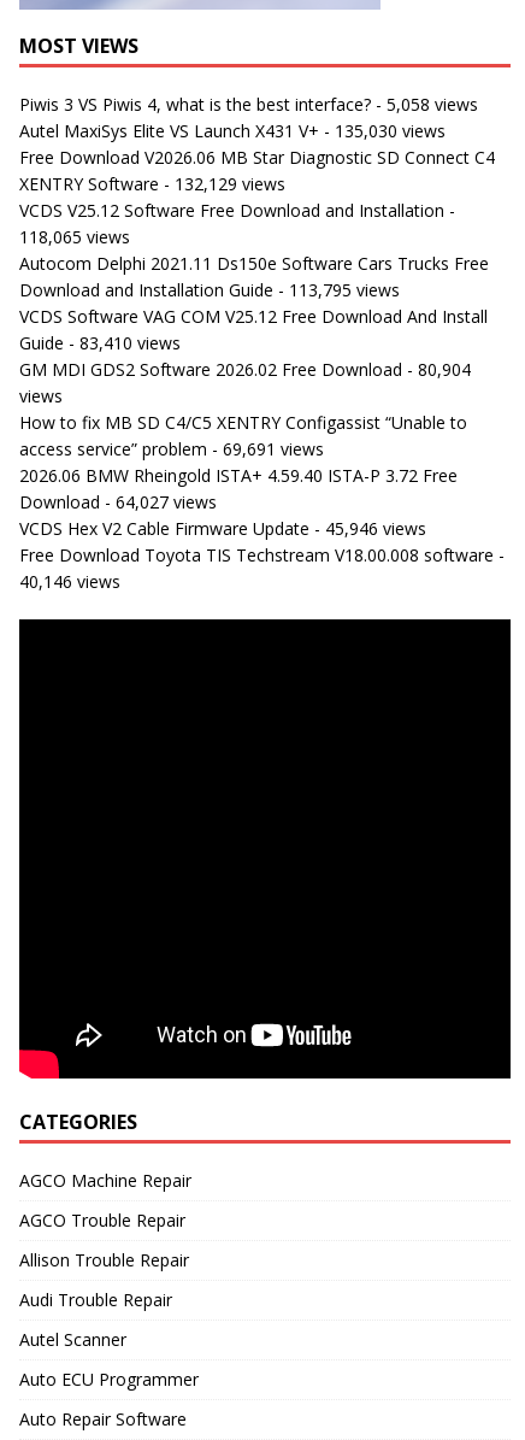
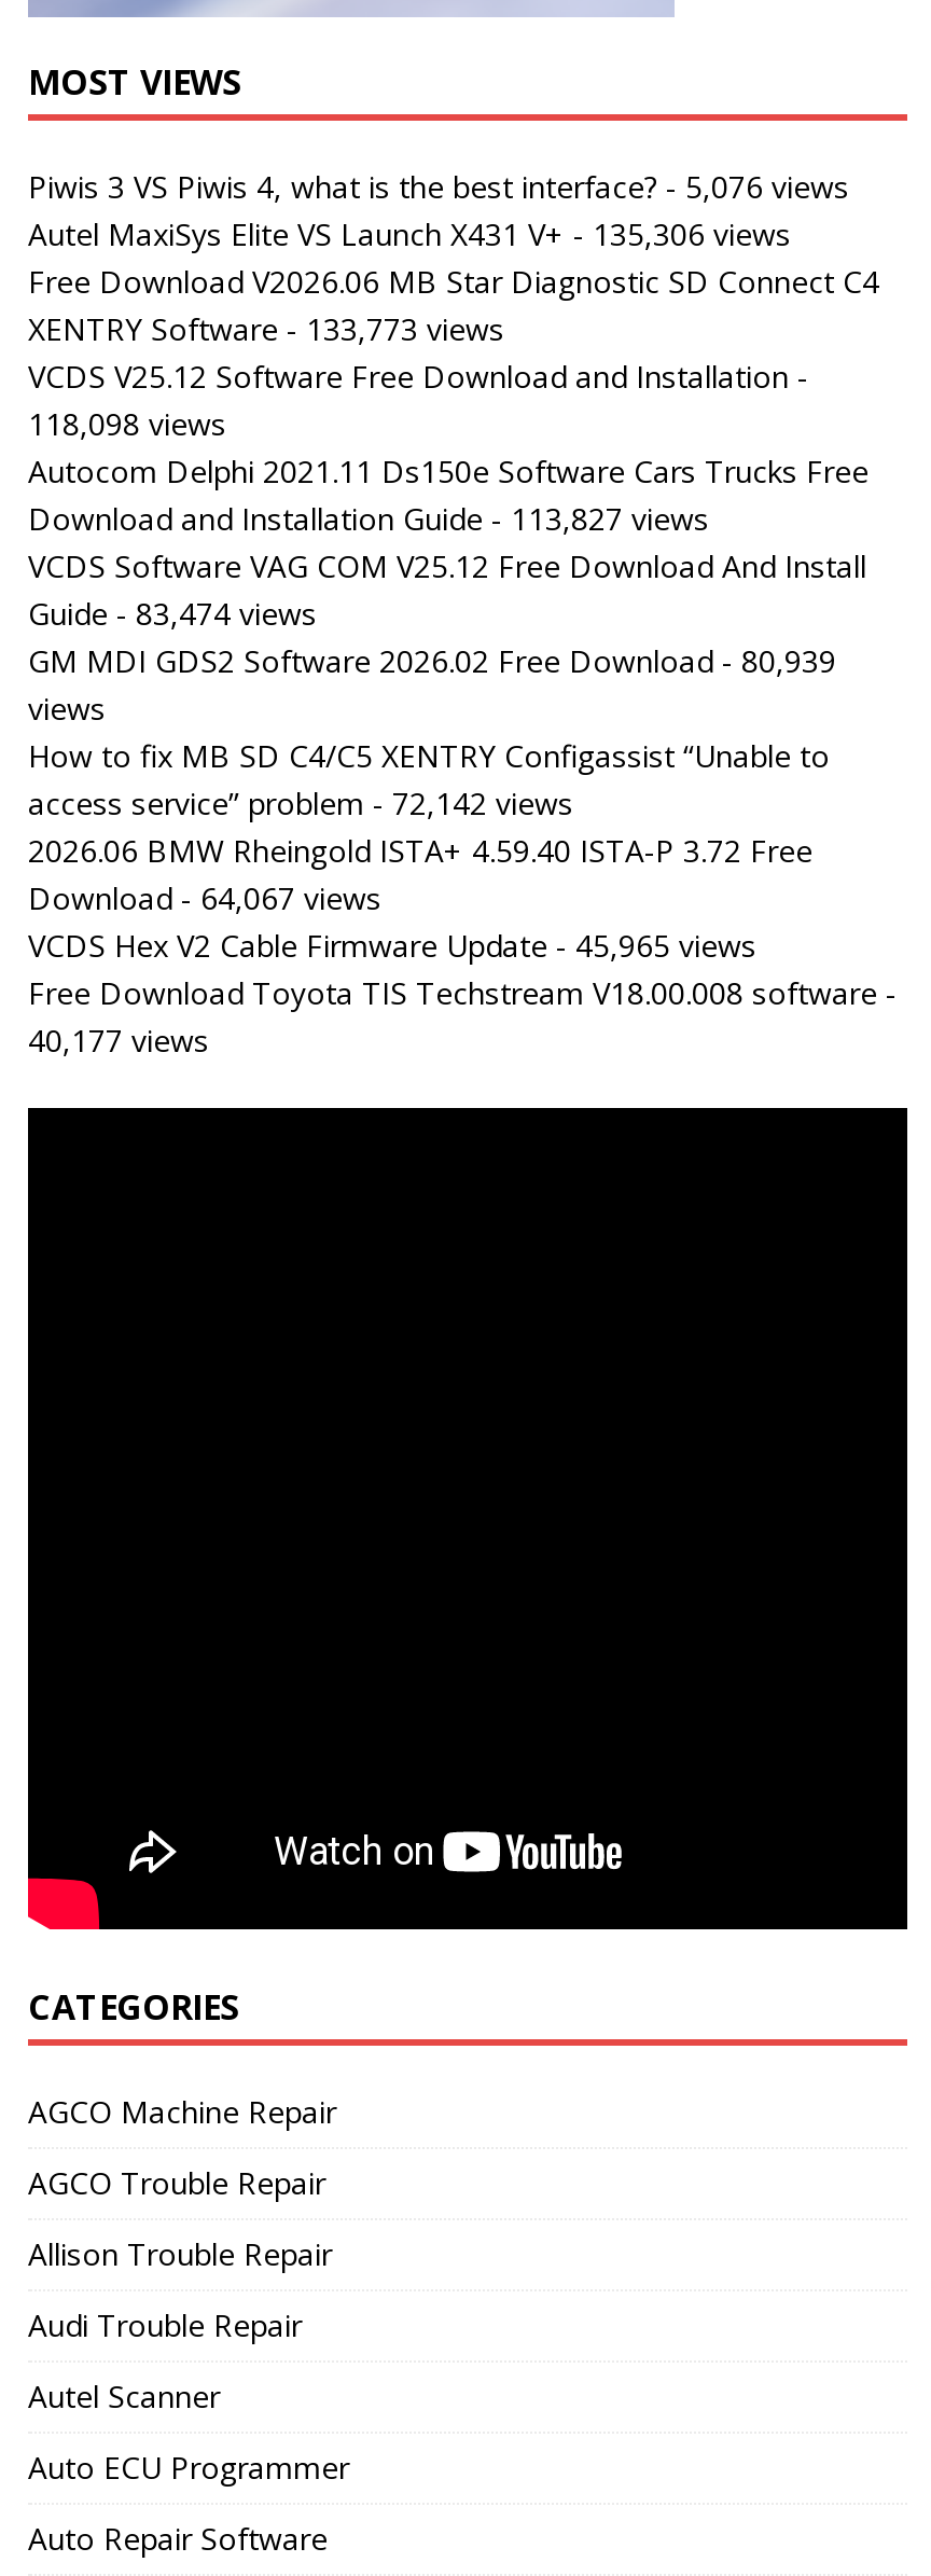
[19,93,478,116] Piwis 3 VS Piwis 4, what is the best interface? - 5,058 views -> [28,166,849,207] Piwis 3 VS Piwis 4, what is the best interface? - 5,076 views
[19,119,446,142] Autel MaxiSys Elite VS Launch X431 V+ - 135,030 views -> [28,214,791,255] Autel MaxiSys Elite VS Launch X431 V+ - 135,306 views
[19,172,285,195] XENTRY Software - 132,129 views -> [28,308,504,349] XENTRY Software - 133,773 views
[19,225,130,248] 118,065 views -> [28,403,226,444] 118,098 views
[19,278,400,301] Download and Installation Guide - 113,795 views -> [28,498,709,539] Download and Installation Guide - 113,827 views
[19,332,181,354] Guide - 83,410 views -> [28,593,317,634] Guide - 83,474 views
[19,358,471,381] GM MDI GDS2 Software 2026.02 Free Download - 80,904 -> [28,640,836,681] GM MDI GDS2 Software 2026.02 Free Download - 80,939
[19,438,324,460] access service” problem - 69,691 views -> [28,783,573,824] access service” problem - 72,142 views
[19,491,217,513] Download - 64,027 views -> [28,878,381,919] Download - 64,067 views
[19,517,426,540] VCDS Hex V2 Cable Firmware Update - 45,946 views -> [28,925,756,966] VCDS Hex V2 Cable Firmware Update - 45,965 views
[19,570,120,593] 40,146 views -> [28,1020,209,1061] 40,177 views

